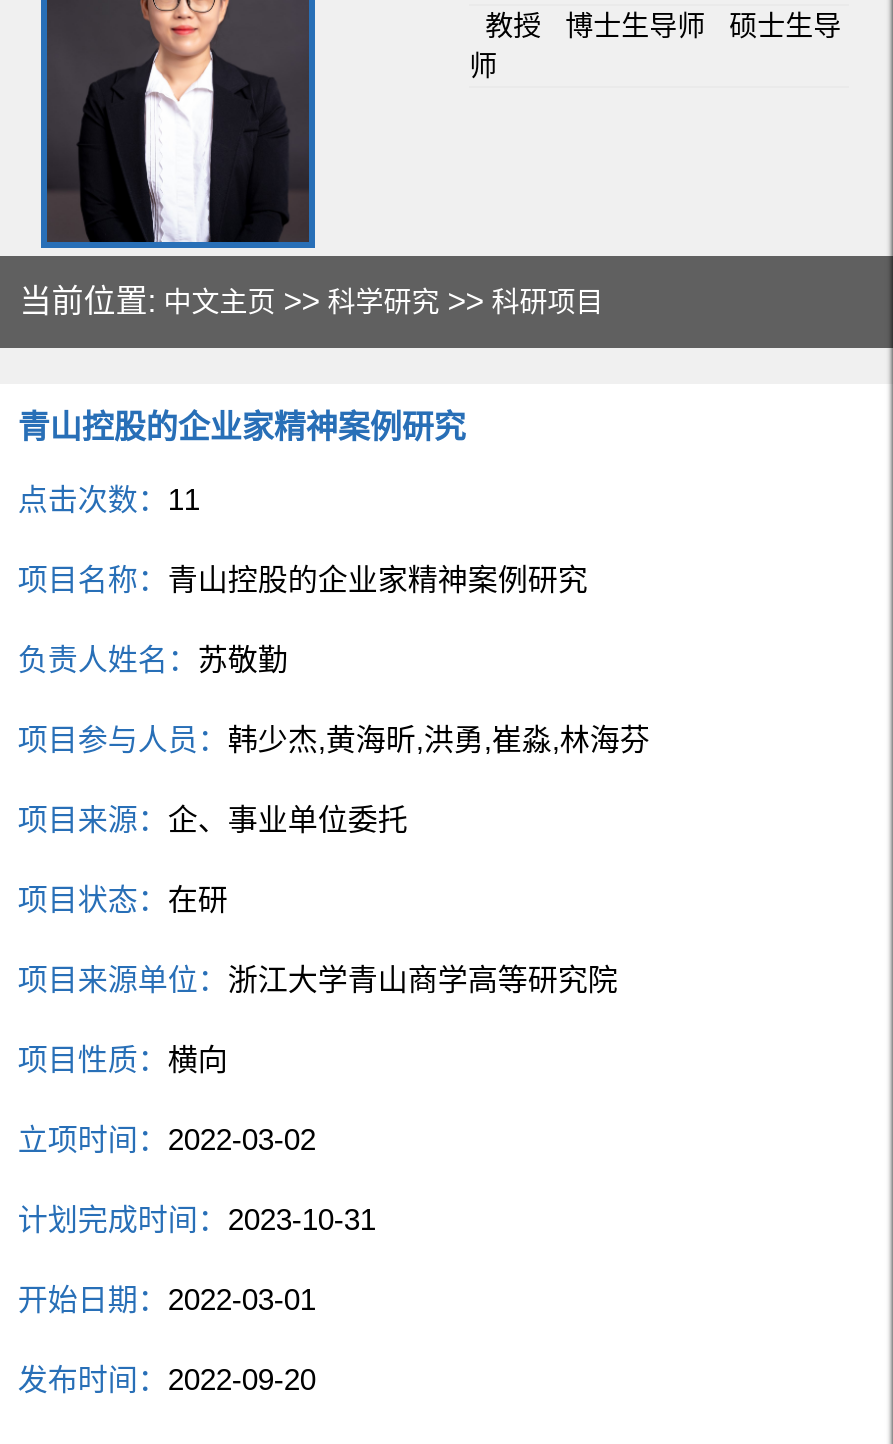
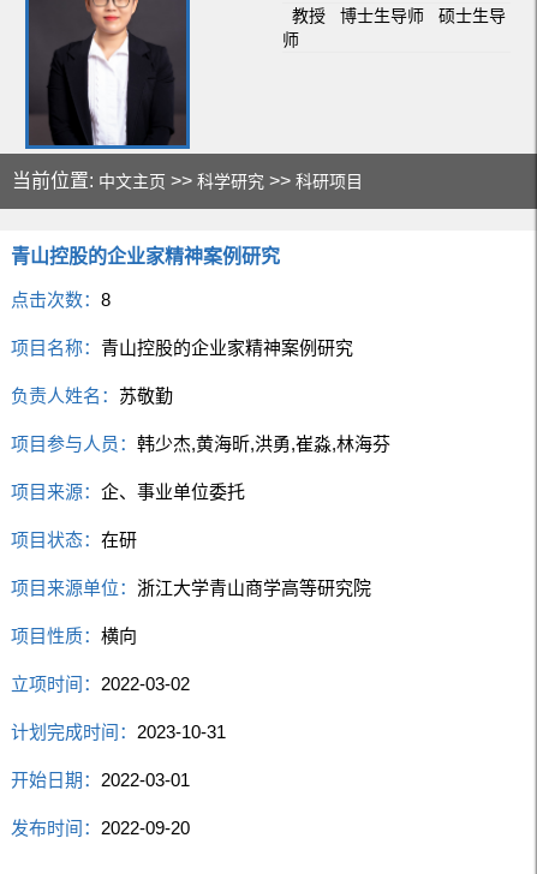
[18,482,200,516] 点击次数：11 -> [11,290,111,310] 点击次数：8

